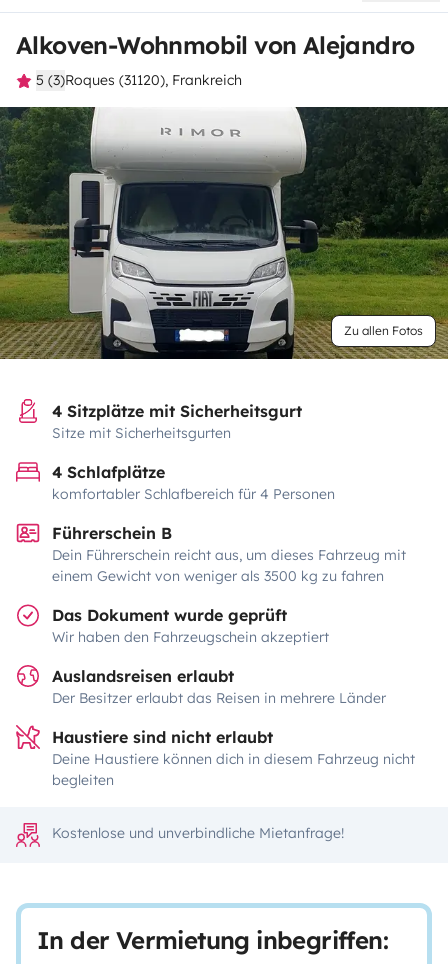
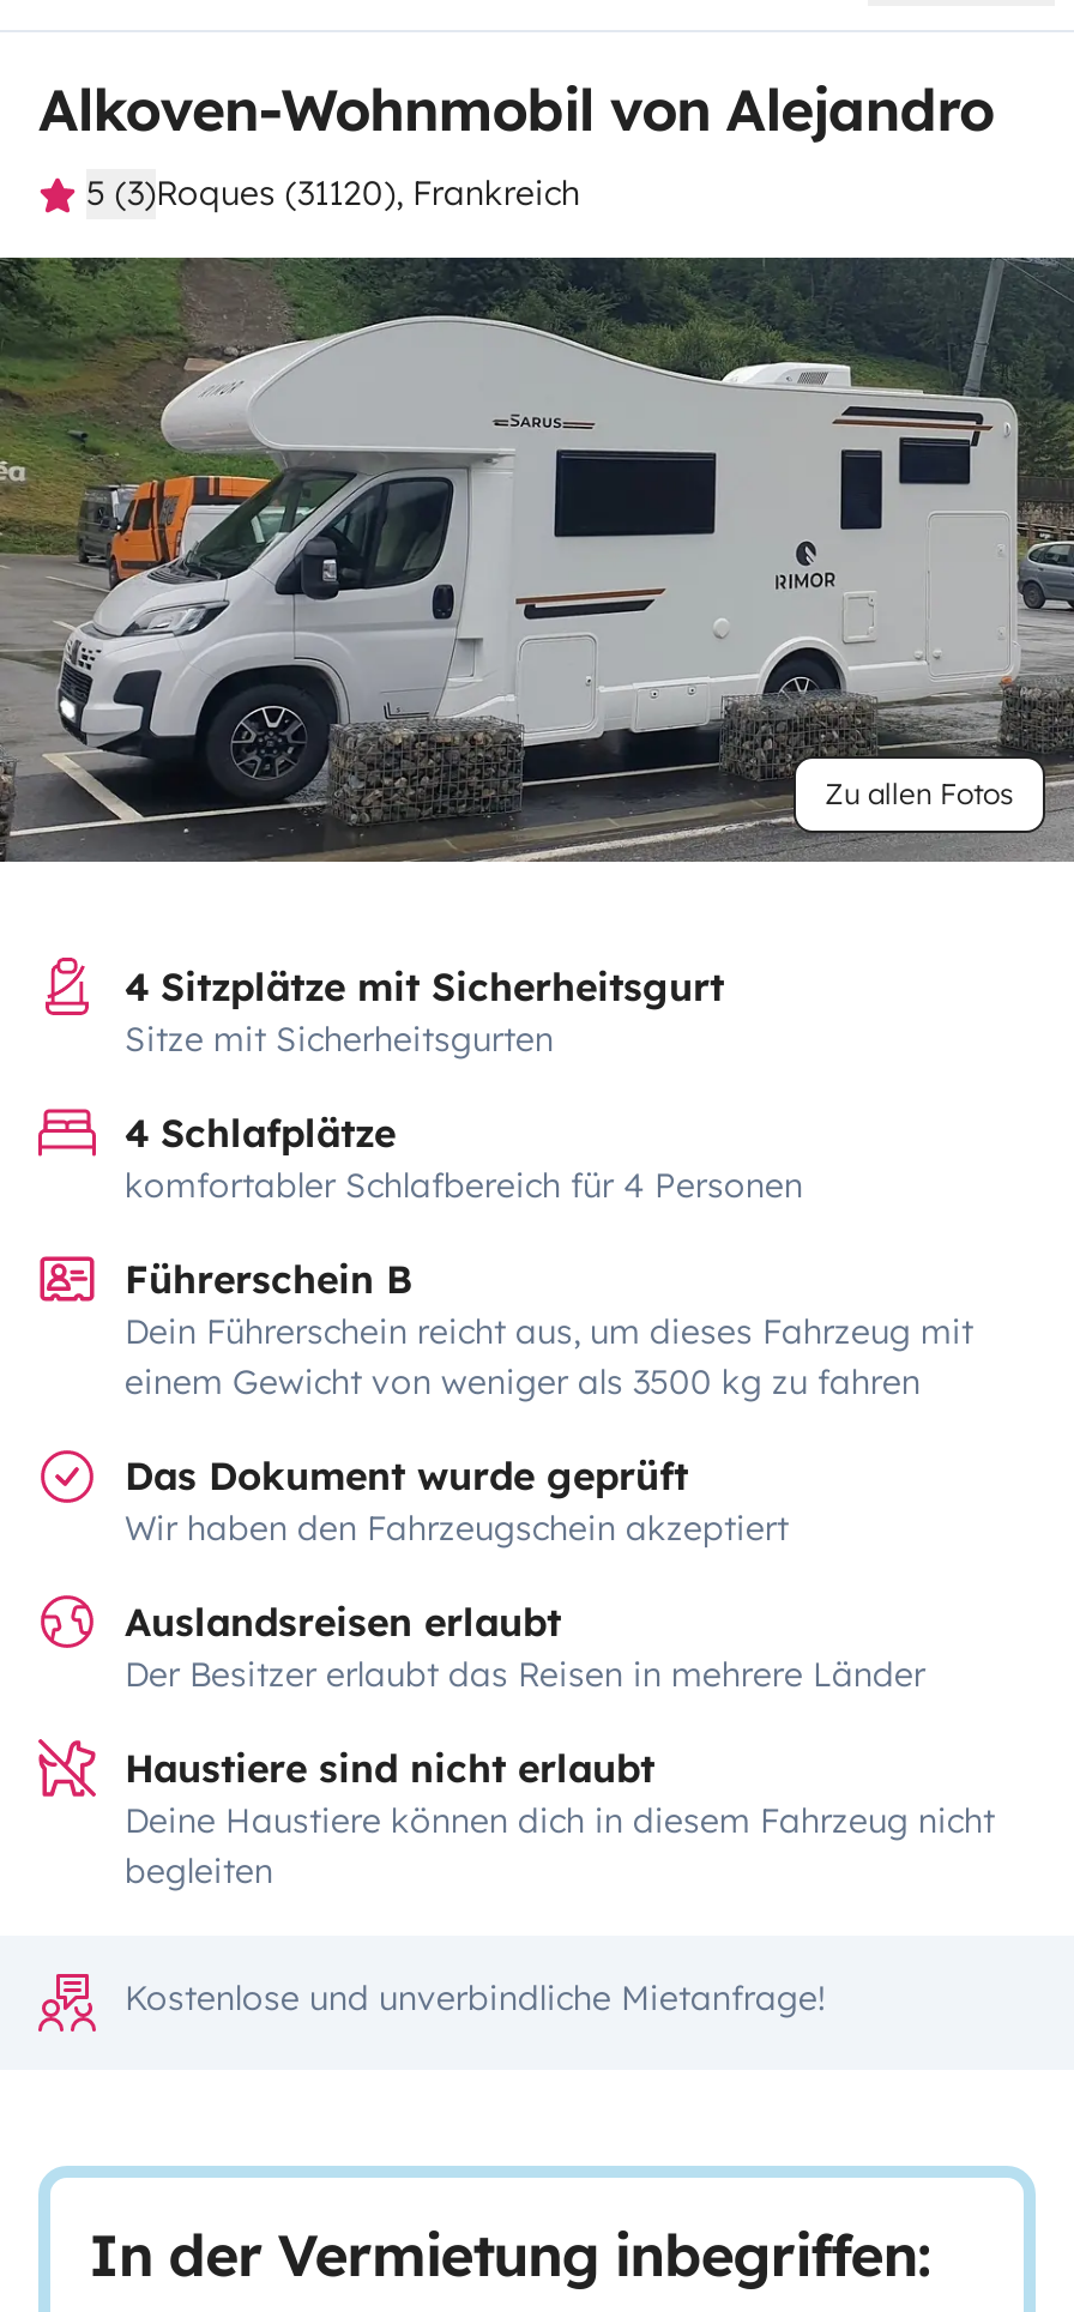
[3,107,445,360] [image] -> [7,255,1067,864] [image]

